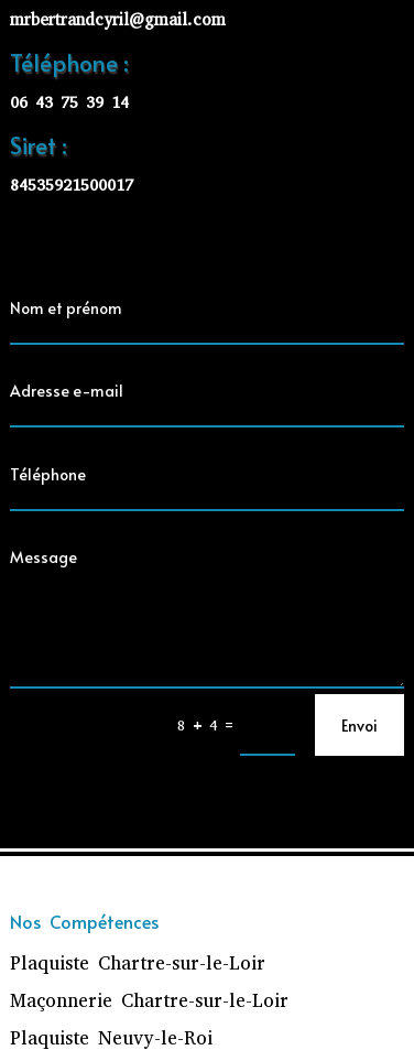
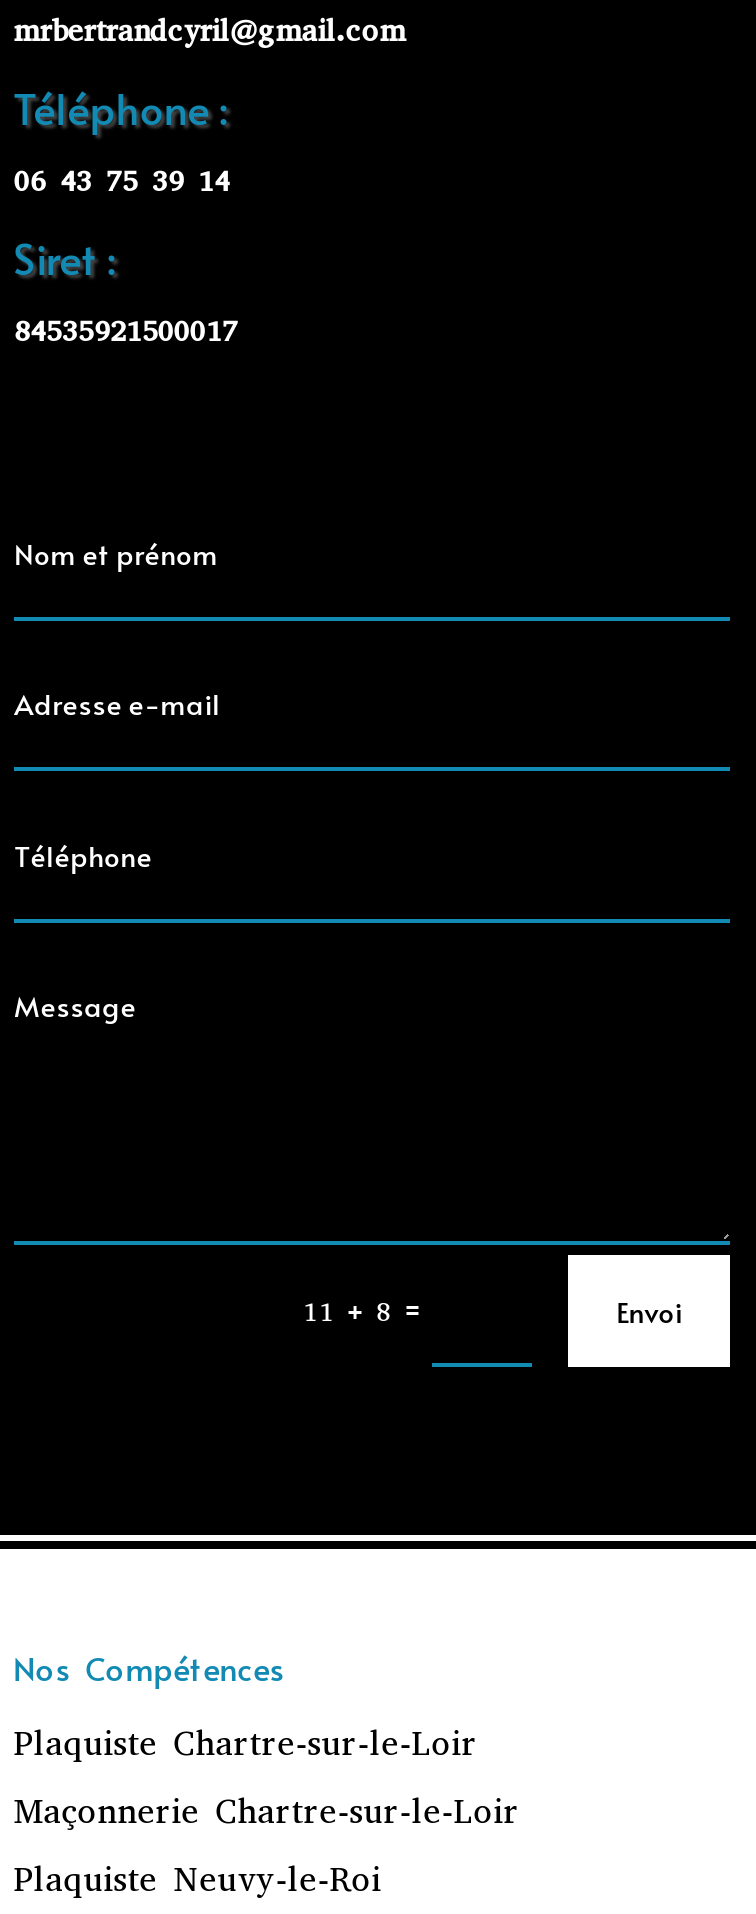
[177,714,240,736] 8 + 4 = -> [302,1291,432,1331] 11 + 8 =

